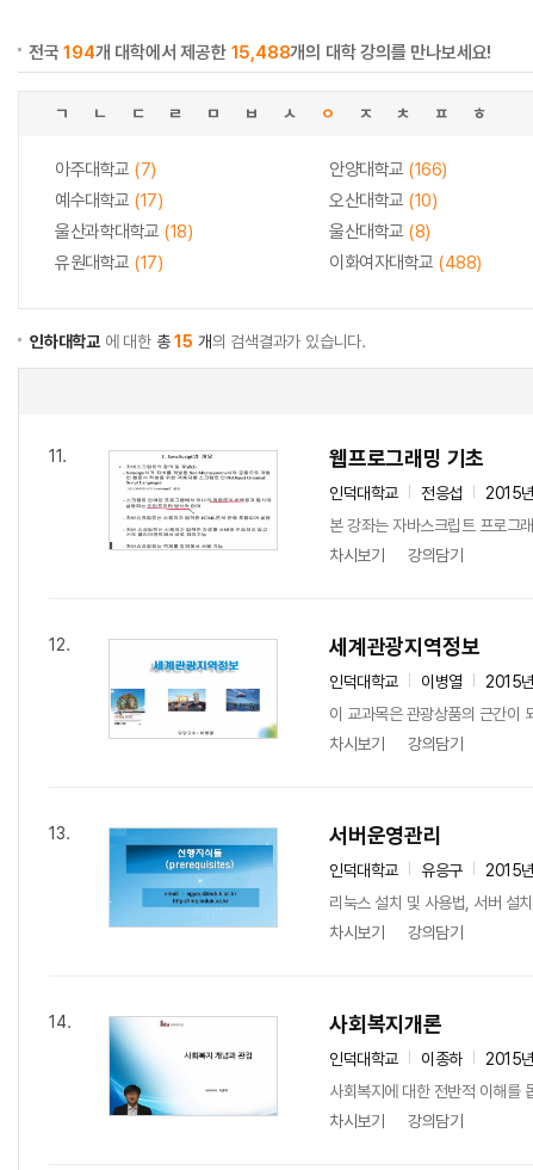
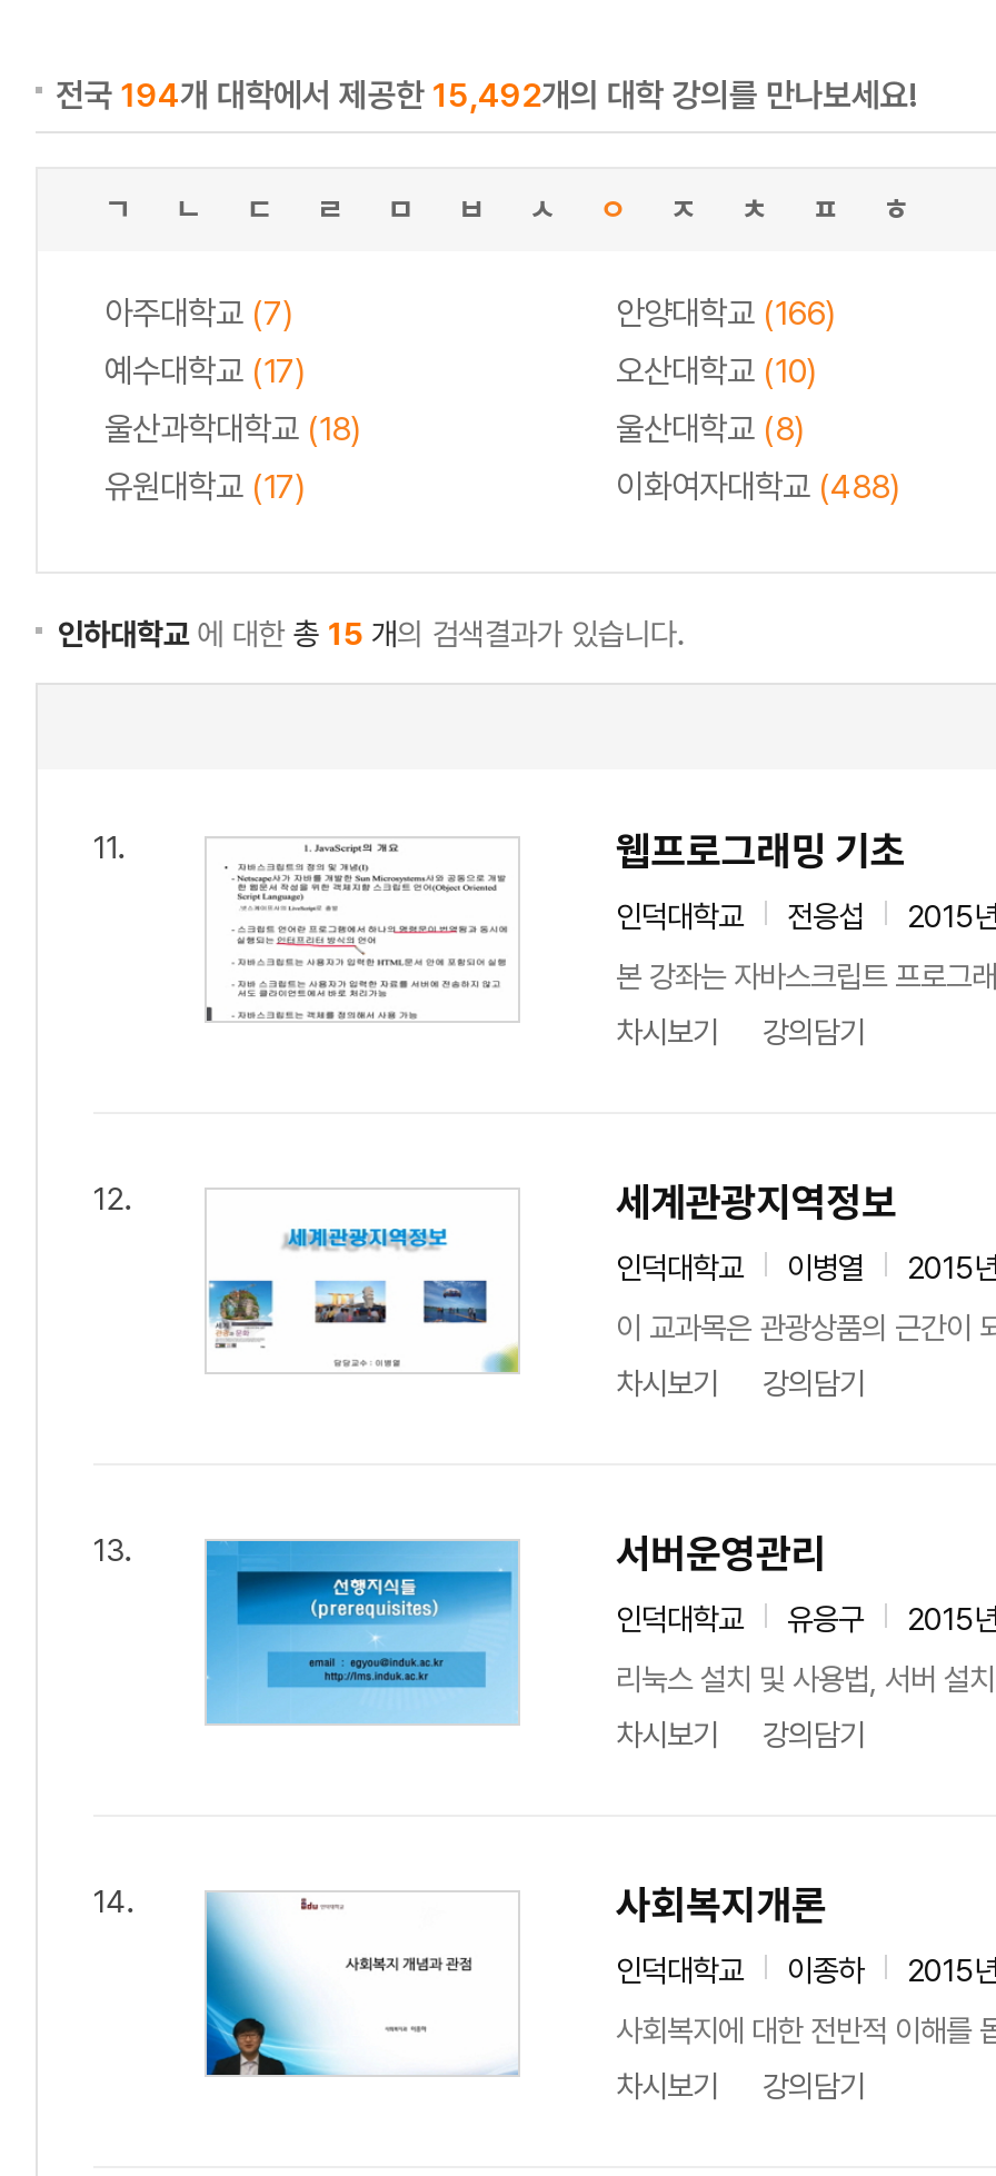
[29,42,492,63] 전국 194개 대학에서 제공한 15,488개의 대학 강의를 만나보세요! -> [56,76,916,116] 전국 194개 대학에서 제공한 15,492개의 대학 강의를 만나보세요!

